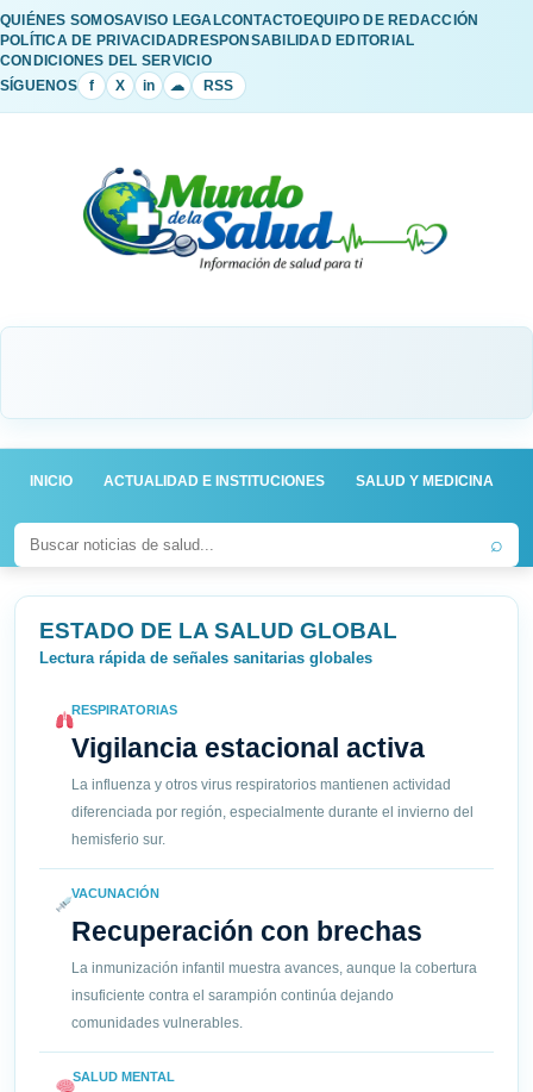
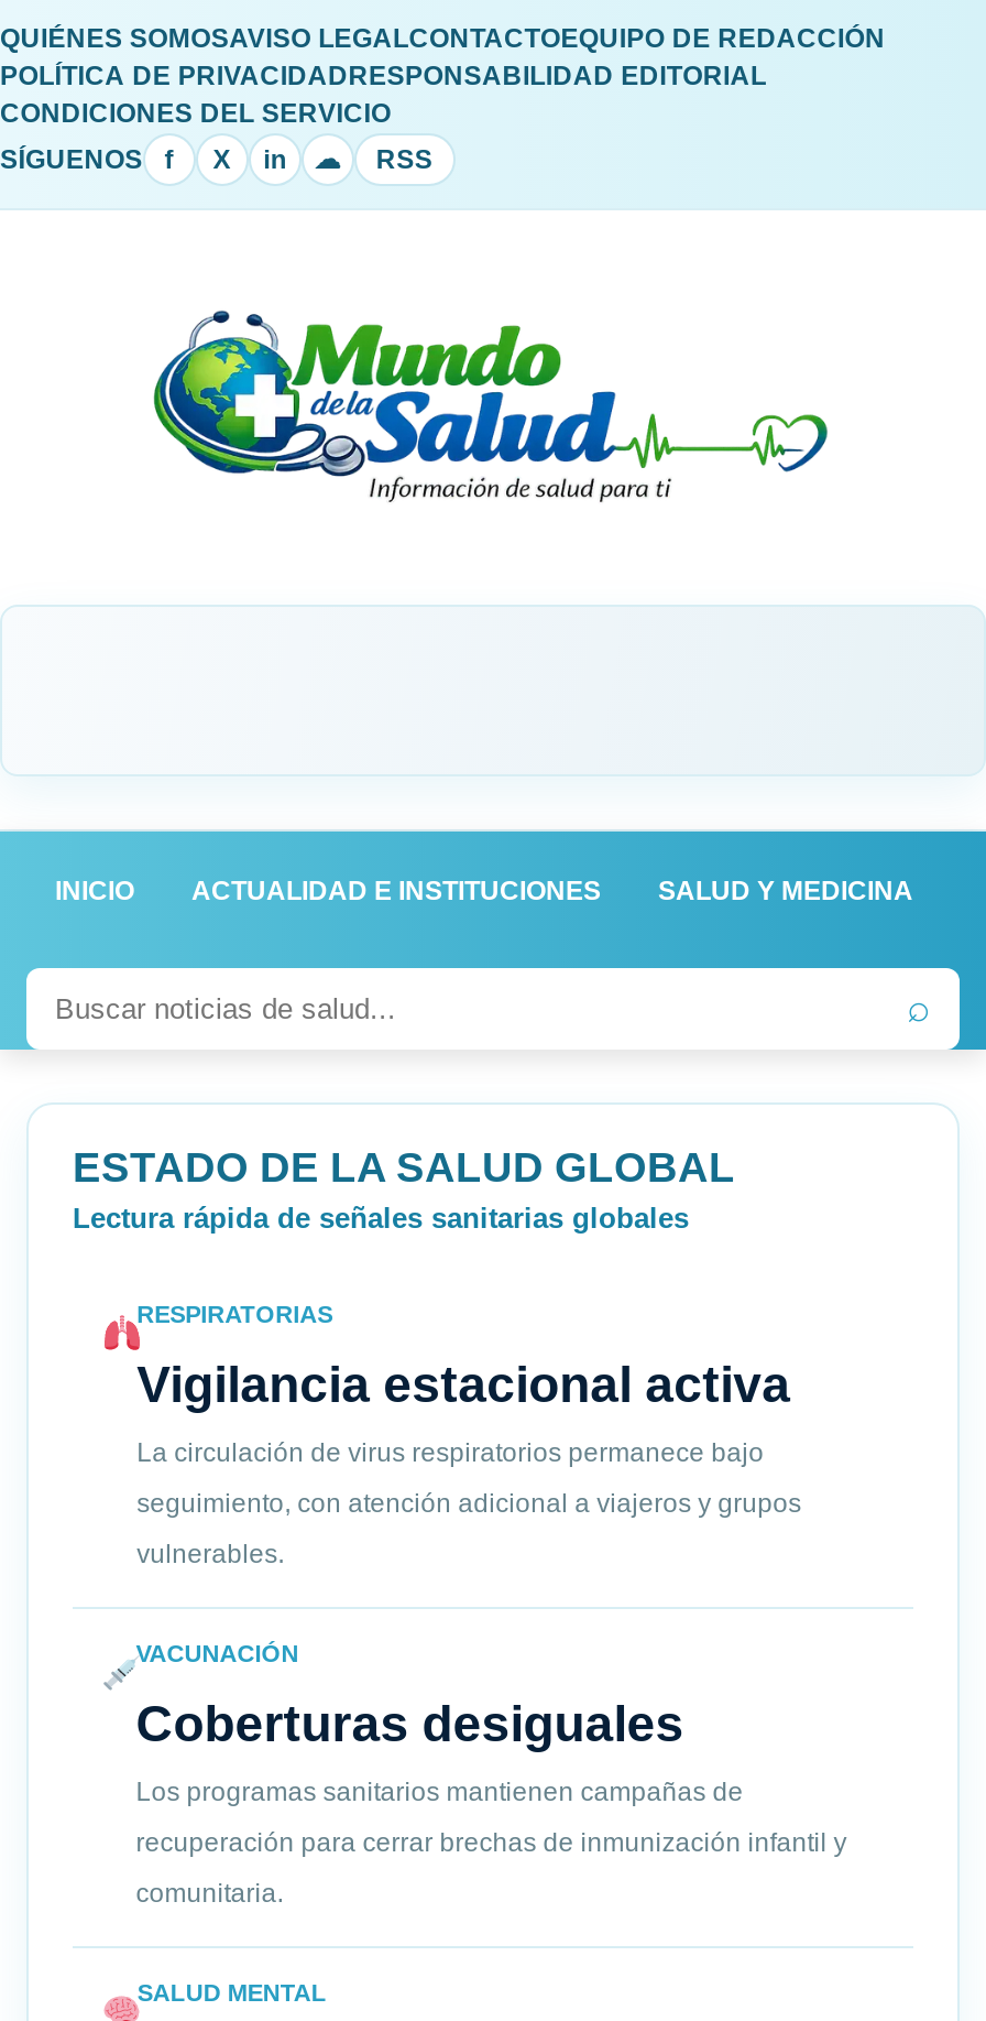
[72,776,451,793] La influenza y otros virus respiratorios mantienen actividad -> [137,1437,764,1468] La circulación de virus respiratorios permanece bajo
[72,804,474,820] diferenciada por región, especialmente durante el invierno del -> [137,1488,801,1519] seguimiento, con atención adicional a viajeros y grupos
[72,831,166,848] hemisferio sur. -> [137,1539,284,1569] vulnerables.
[71,916,477,976] Recuperación con brechas | La inmunización infantil muestra avances, aunque la cobertura -> [136,1695,743,1807] Coberturas desiguales | Los programas sanitarios mantienen campañas de
[71,987,394,1004] insuficiente contra el sarampión continúa dejando -> [136,1827,847,1858] recuperación para cerrar brechas de inmunización infantil y
[71,1015,243,1031] comunidades vulnerables. -> [136,1878,283,1909] comunitaria.

